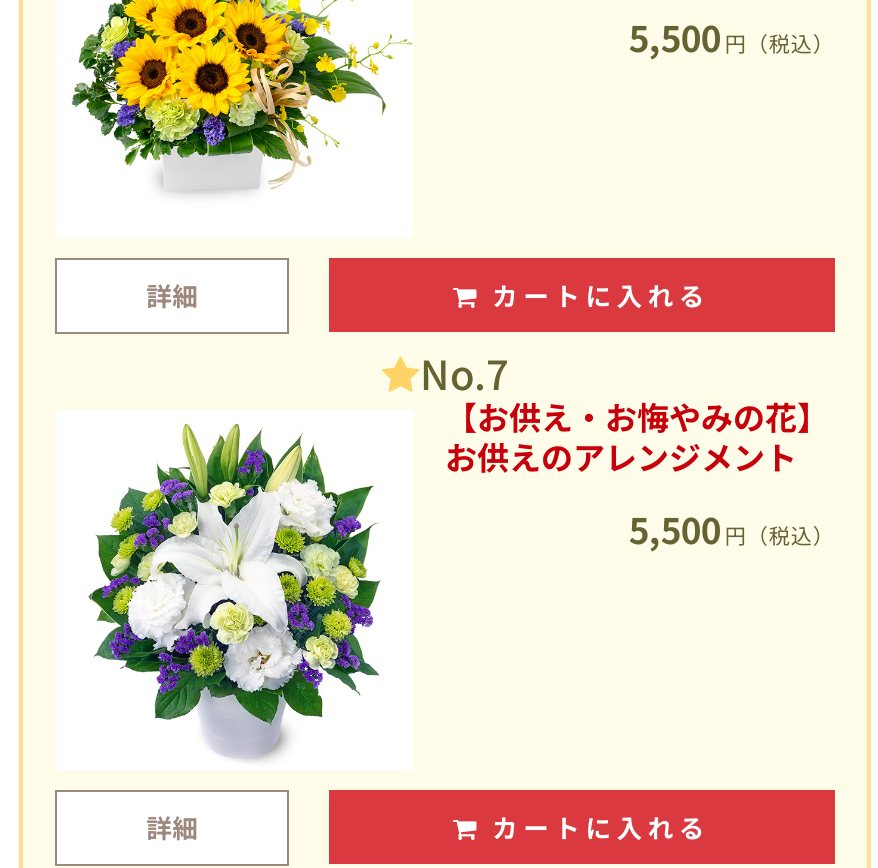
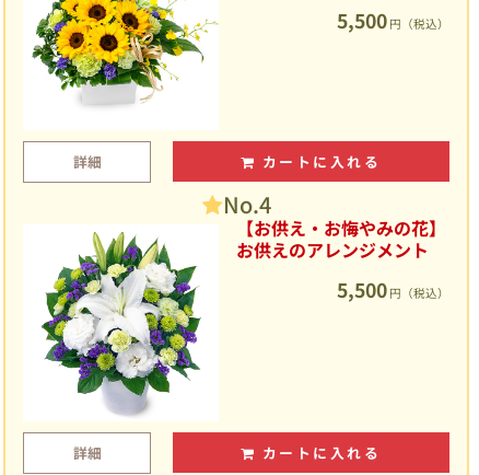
[420,343,508,401] No.7 -> [223,188,271,220] No.4

